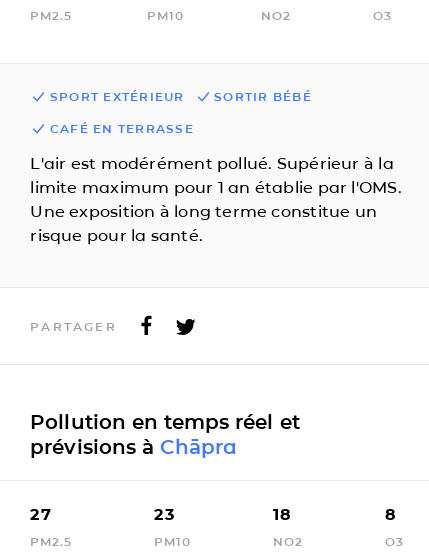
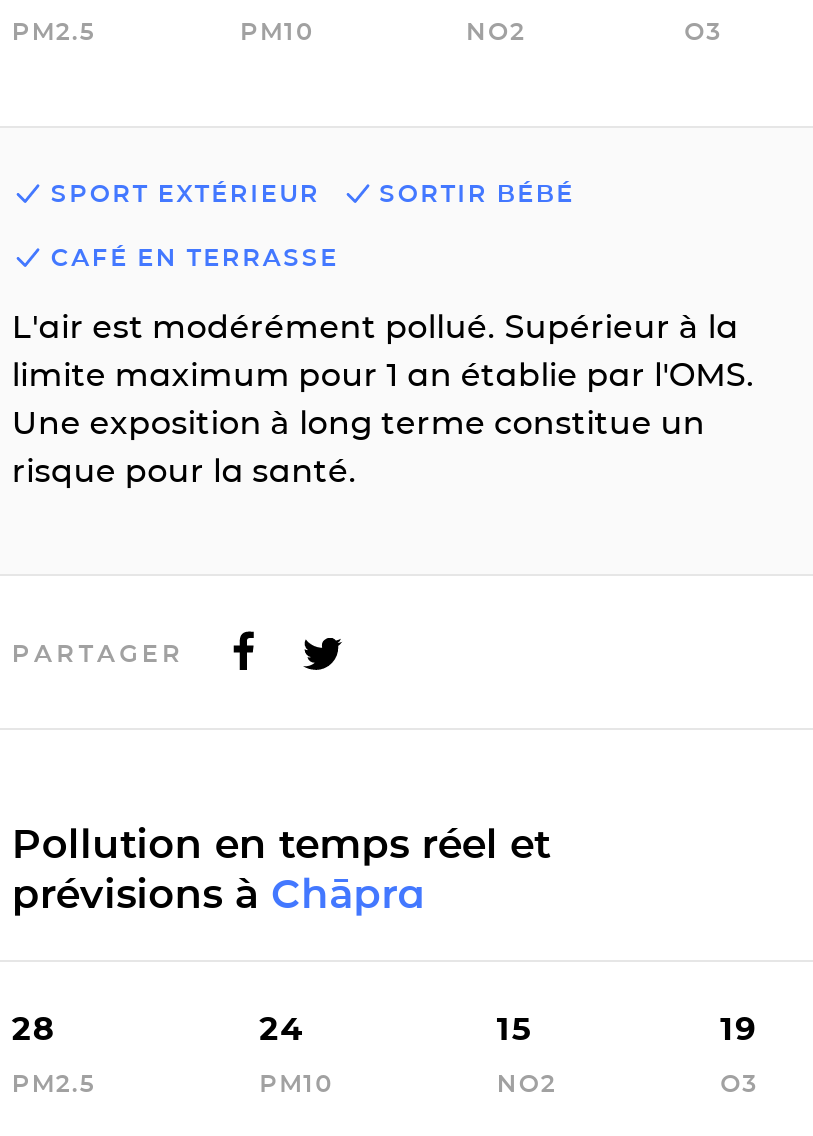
[30,505,52,524] 27 -> [12,1010,58,1048] 28
[154,505,175,524] 23 -> [259,1010,305,1048] 24
[273,505,293,524] 18 -> [497,1010,535,1048] 15
[385,505,397,524] 8 -> [720,1010,758,1048] 19

